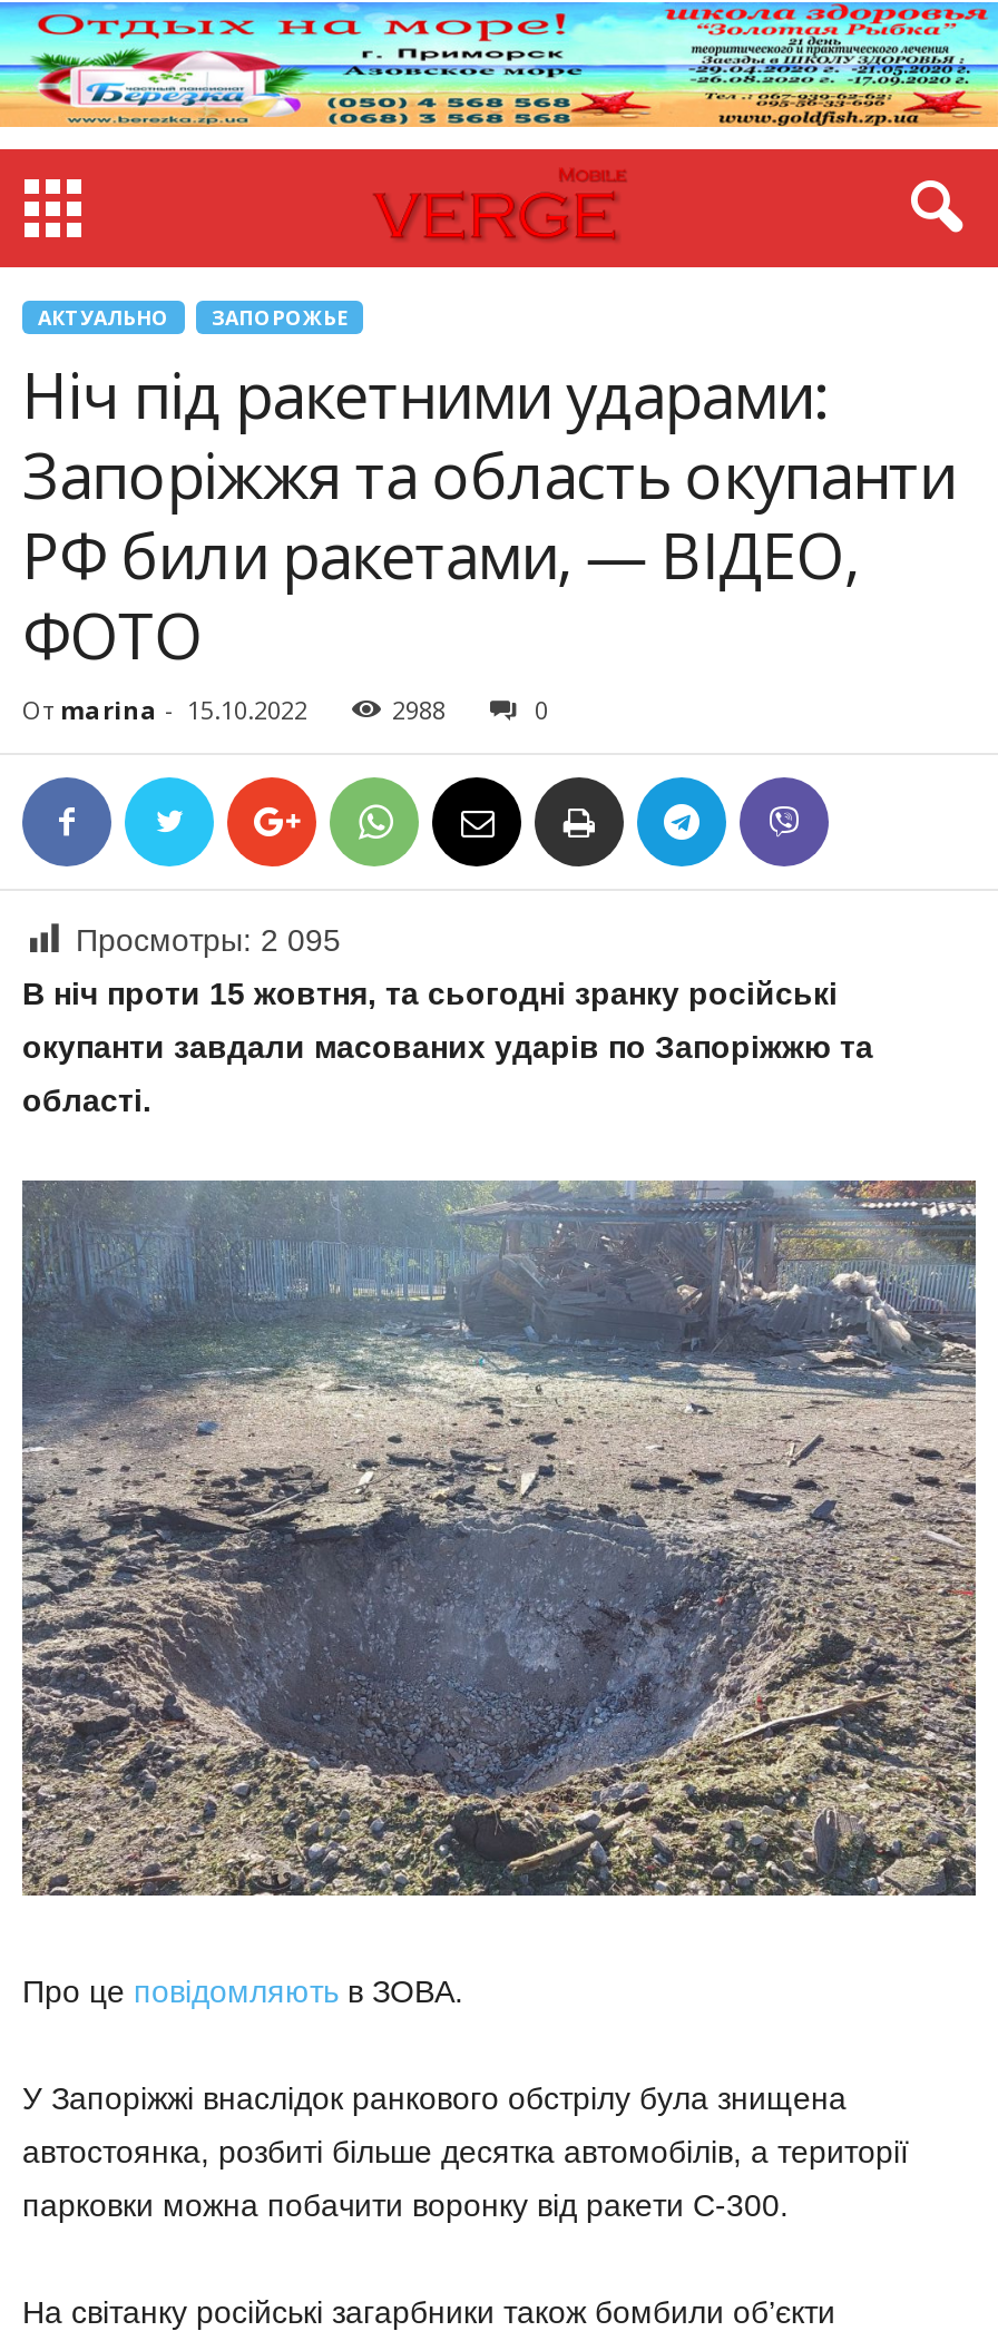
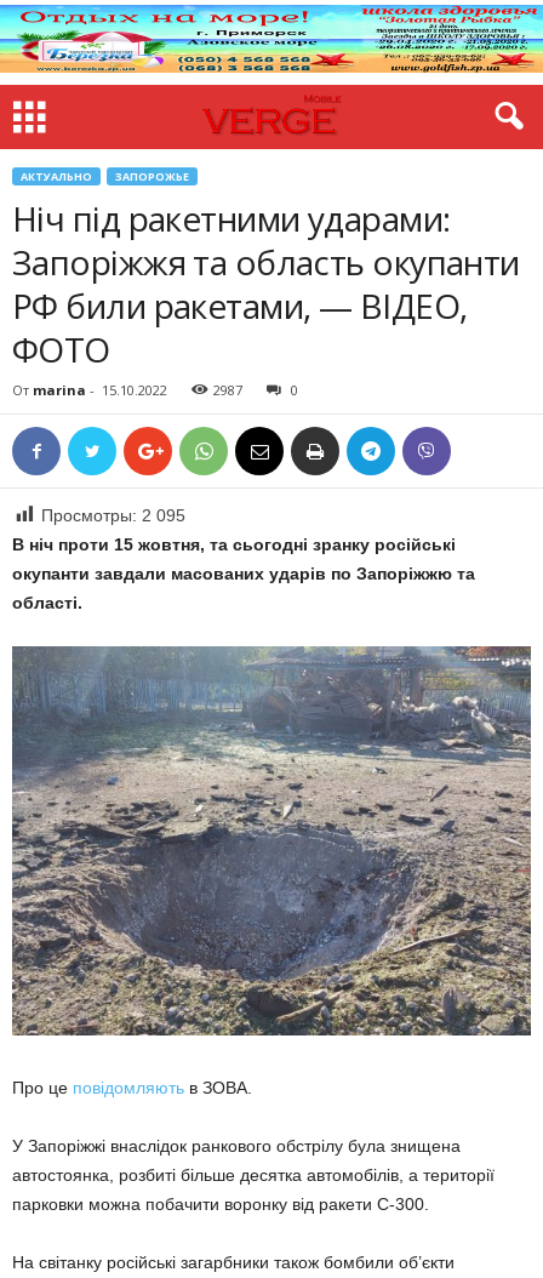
[392,693,446,726] 2988 -> [213,381,242,399] 2987

